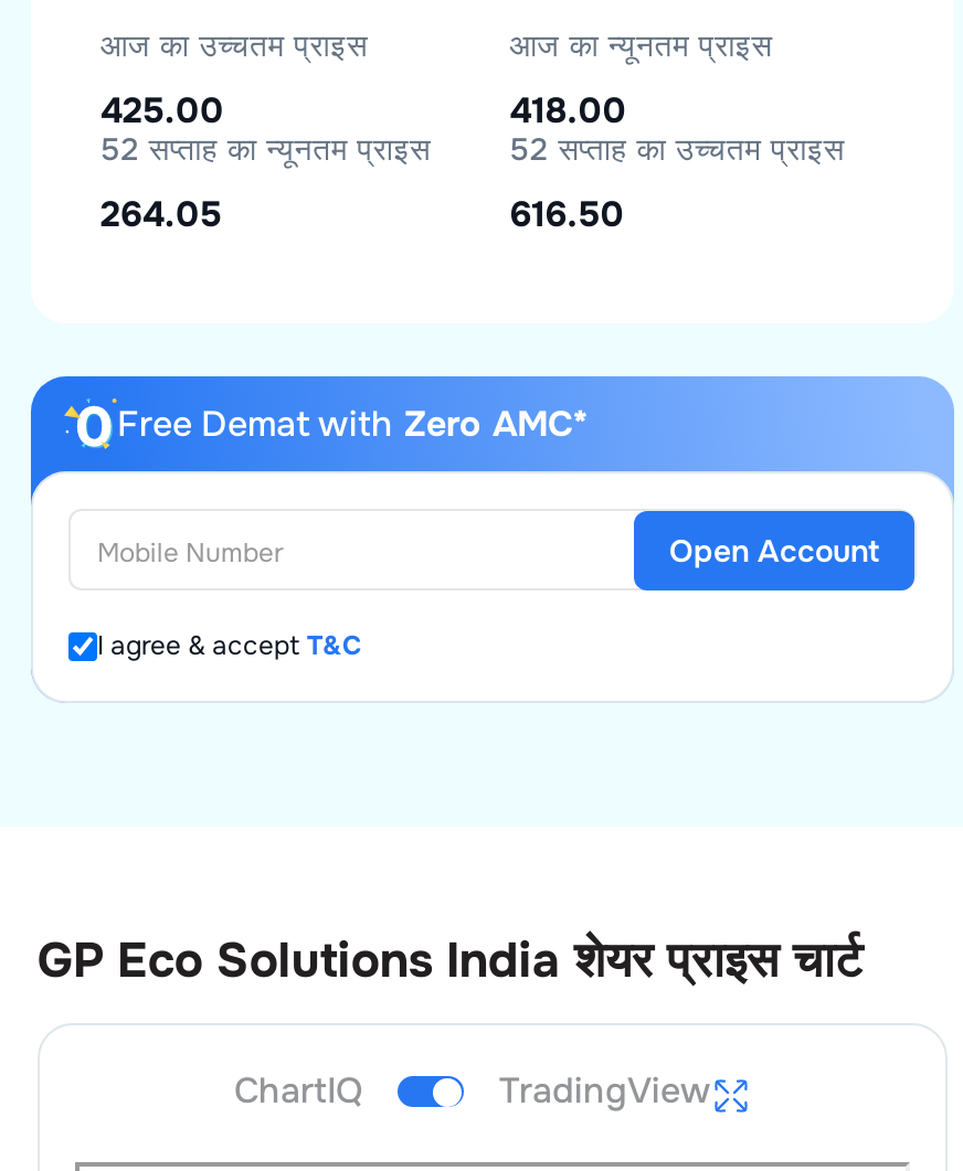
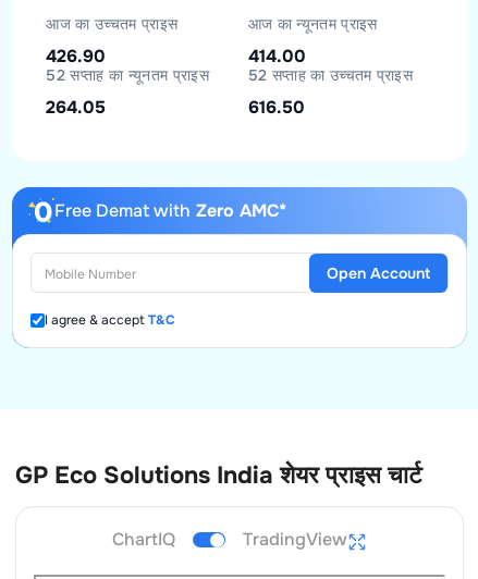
[100,87,224,134] 425.00 -> [46,45,106,67] 426.90
[510,87,627,134] 418.00 -> [248,45,306,67] 414.00

